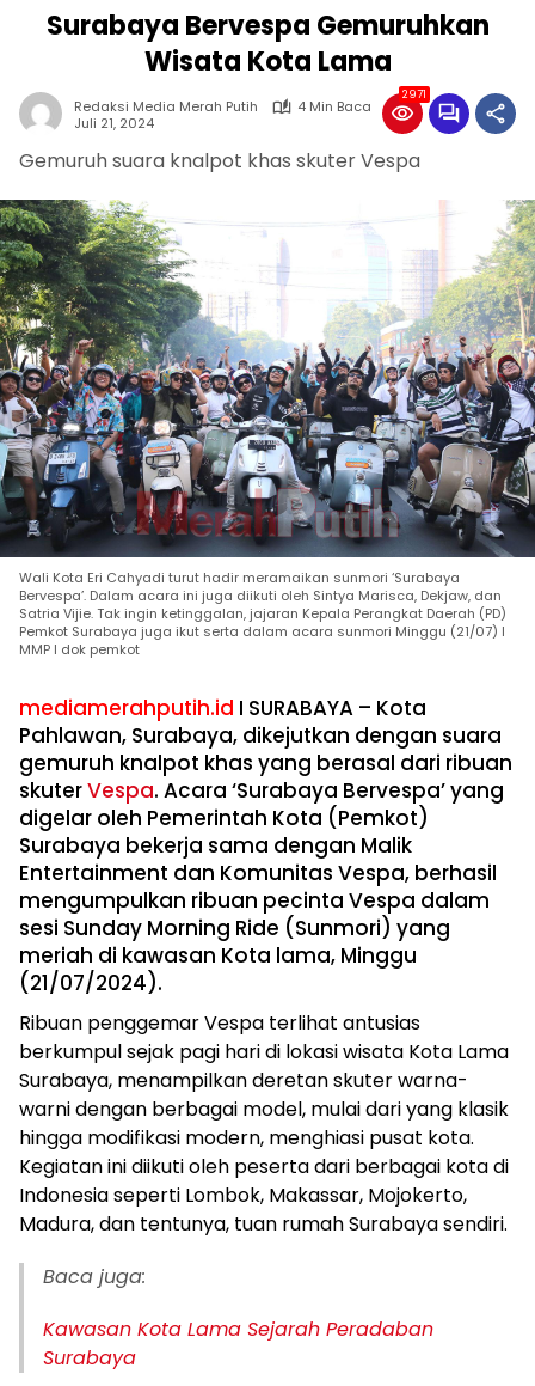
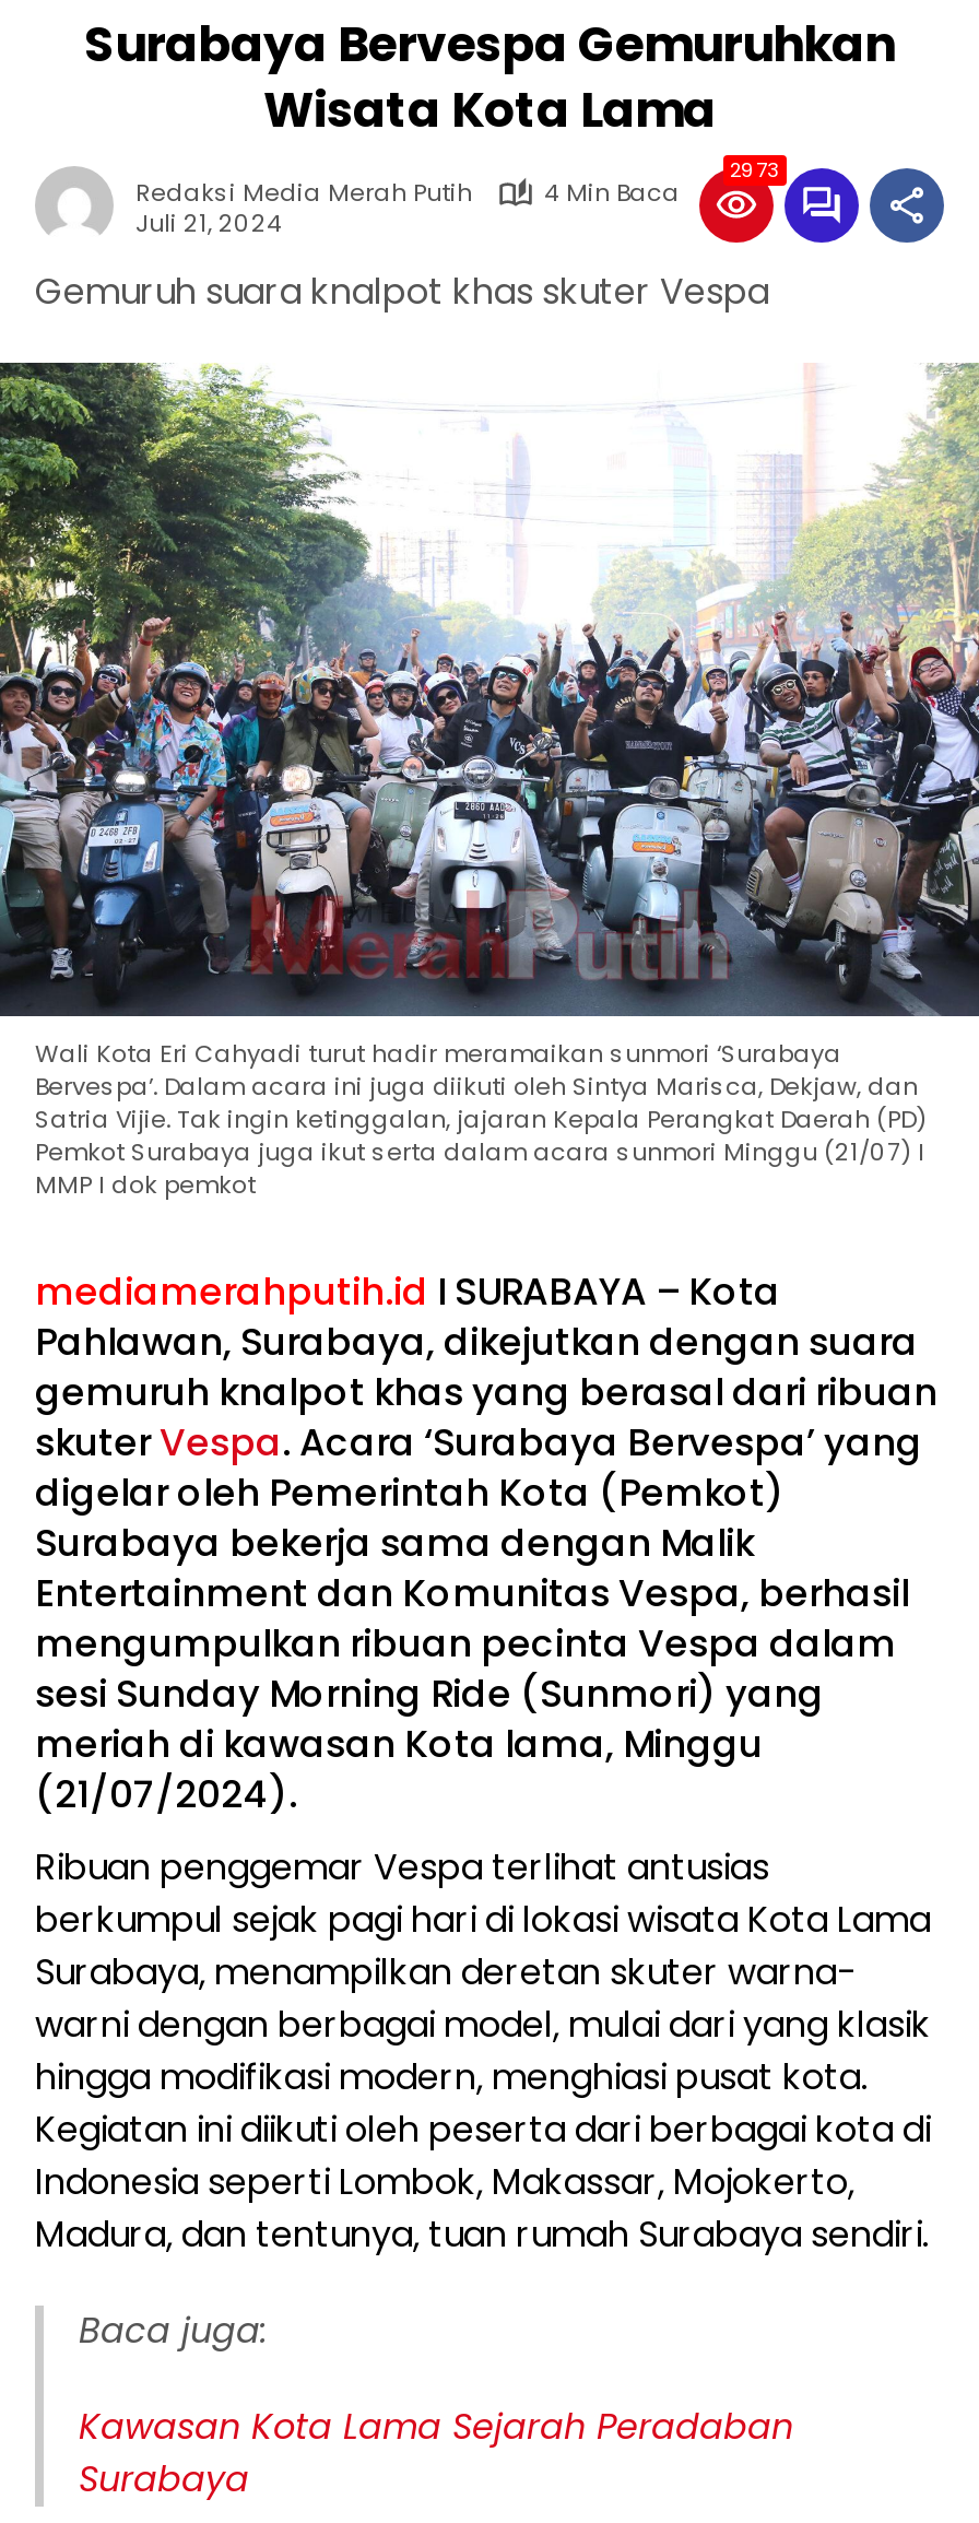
[402,87,426,102] 2971 -> [730,157,780,184] 2973

